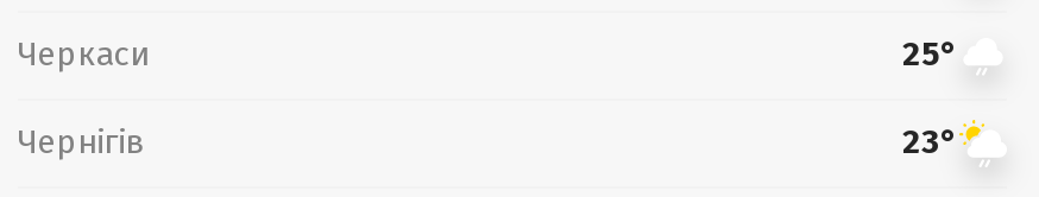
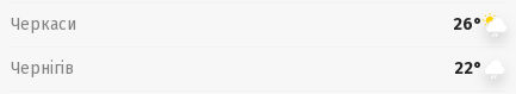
[902,34,959,75] 25° -> [453,14,483,35] 26°
[902,122,959,163] 23° -> [454,58,483,79] 22°

